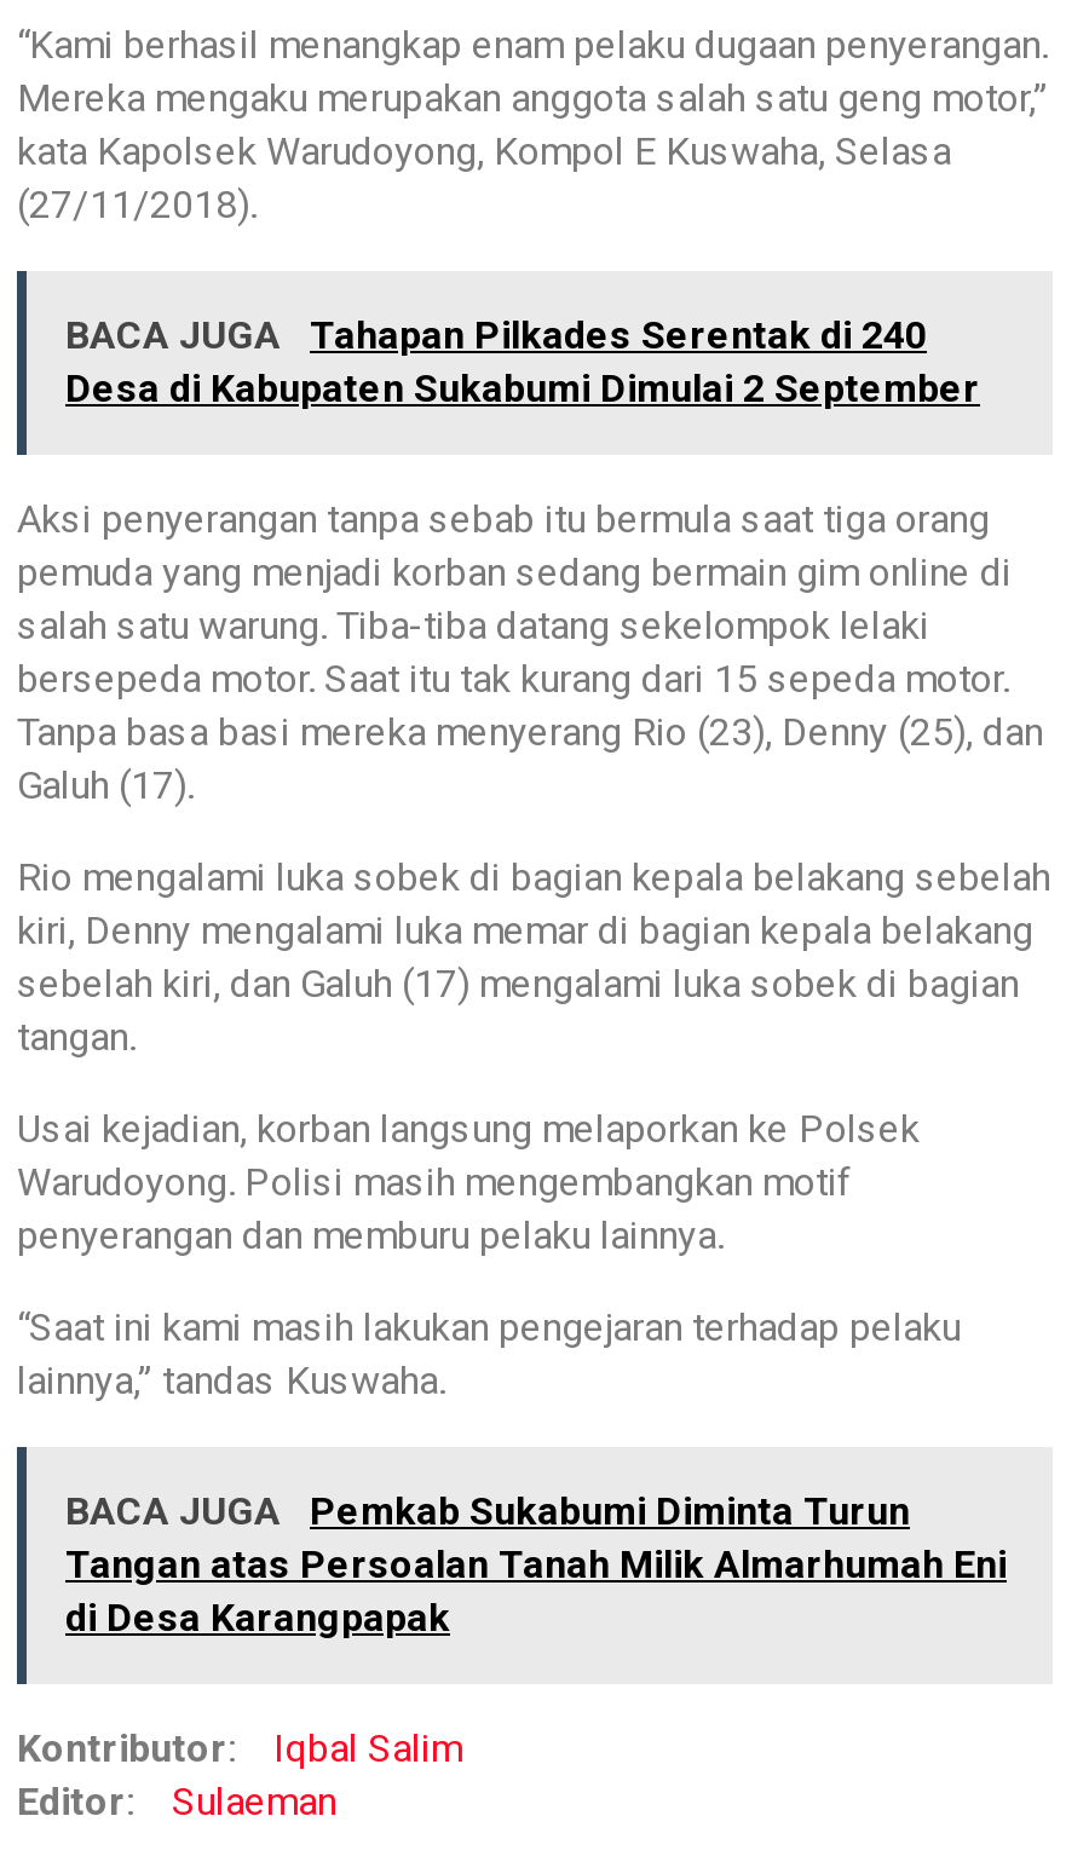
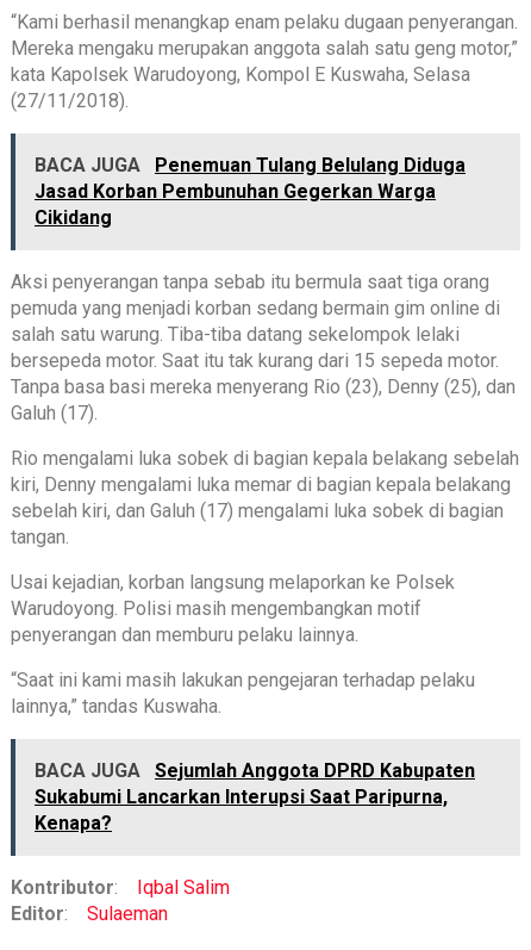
[65,312,980,411] BACA JUGA Tahapan Pilkades Serentak di 240 | Desa di Kabupaten Sukabumi Dimulai 2 September -> [35,154,466,229] BACA JUGA Penemuan Tulang Belulang Diduga | Jasad Korban Pembunuhan Gegerkan Warga | Cikidang
[65,1488,1007,1641] BACA JUGA Pemkab Sukabumi Diminta Turun | Tangan atas Persoalan Tanah Milik Almarhumah Eni | di Desa Karangpapak -> [35,759,475,834] BACA JUGA Sejumlah Anggota DPRD Kabupaten | Sukabumi Lancarkan Interupsi Saat Paripurna, | Kenapa?

